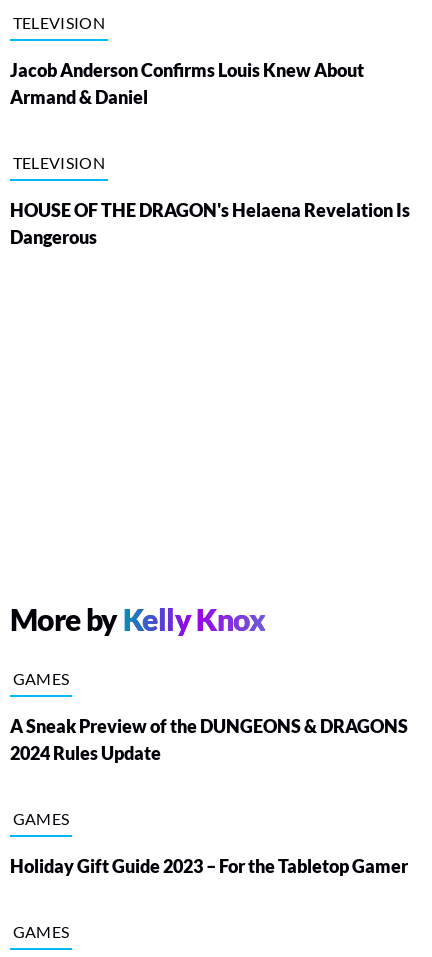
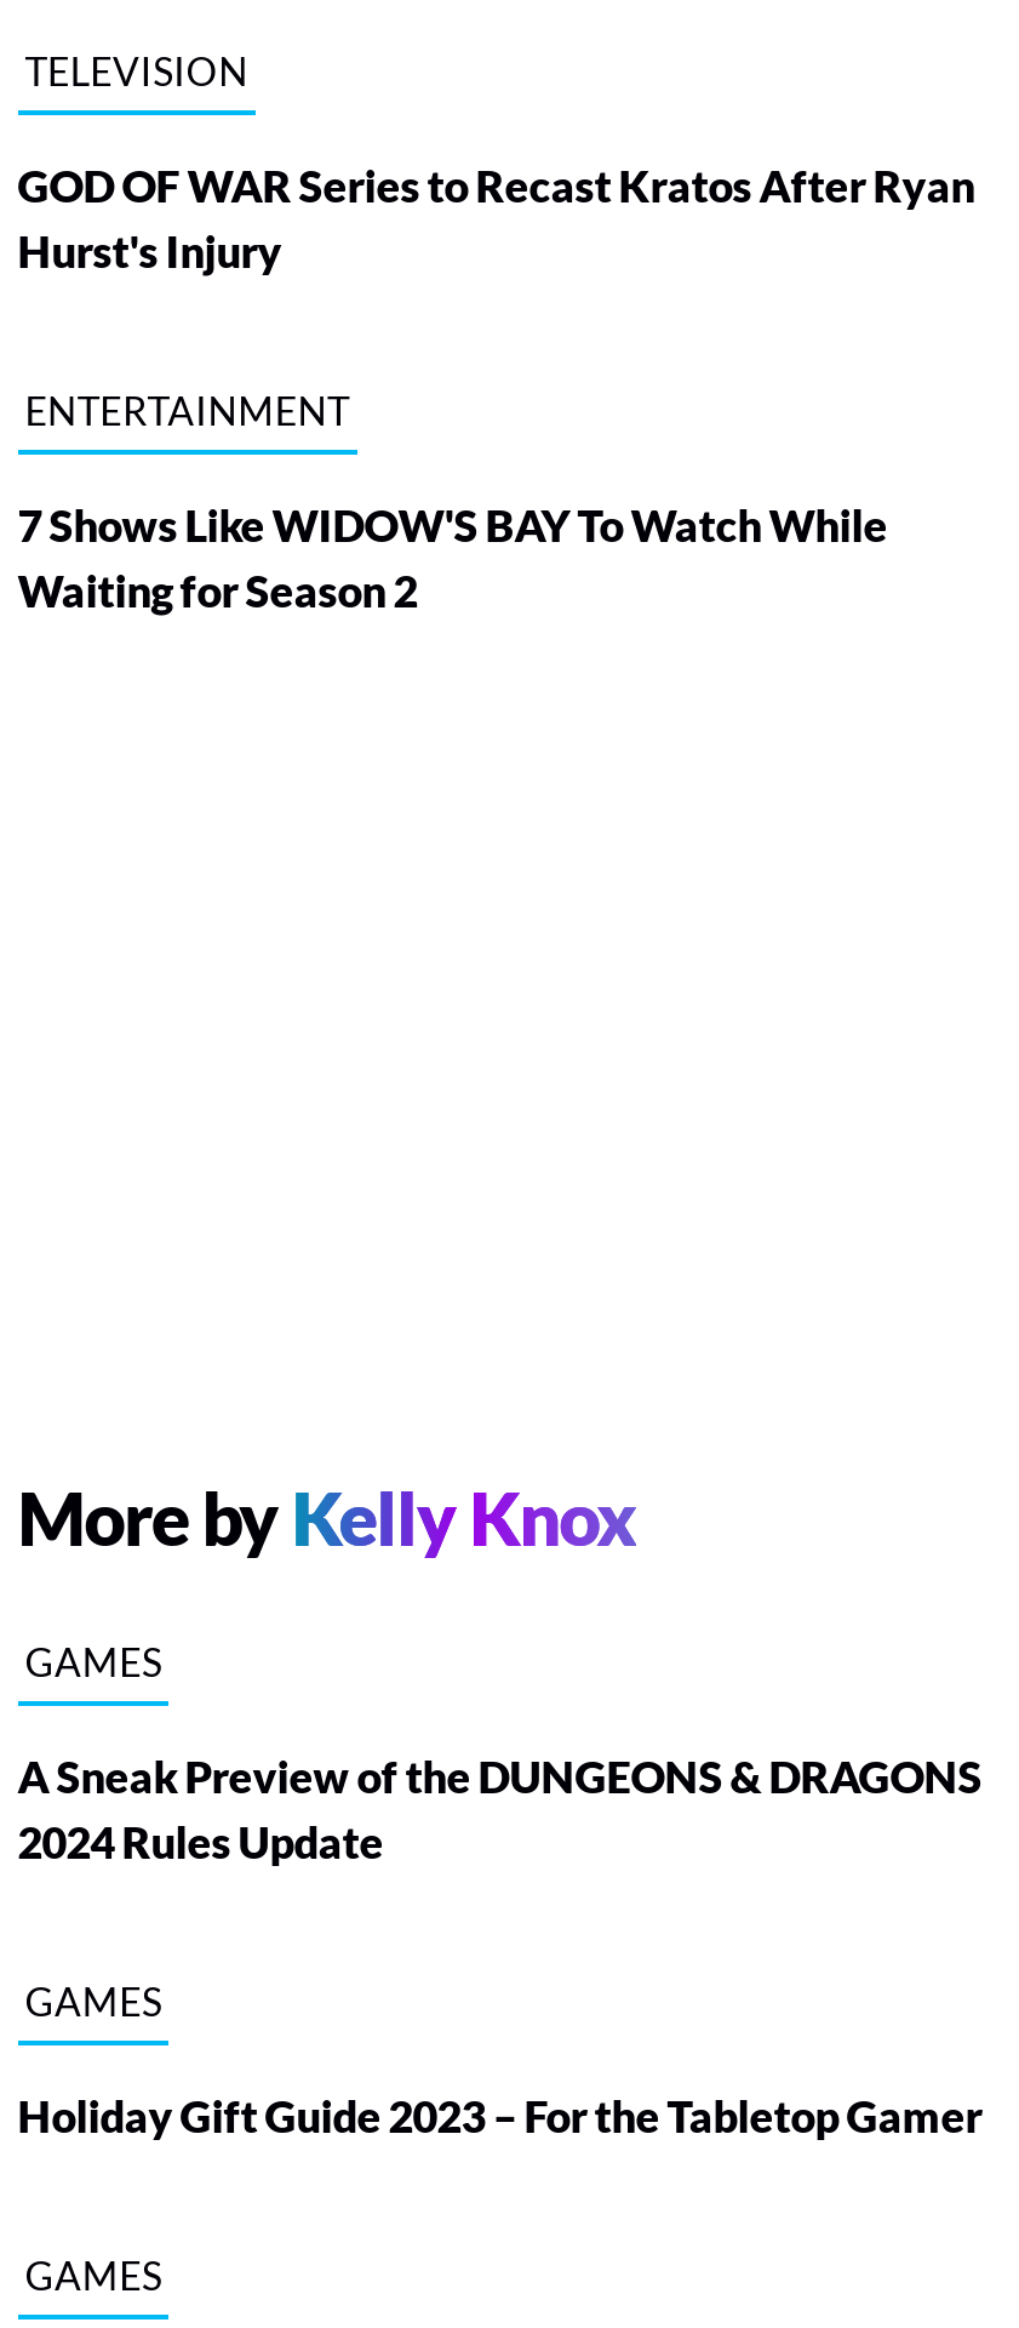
[10,59,364,108] Jacob Anderson Confirms Louis Knew About | Armand & Daniel -> [17,158,975,277] GOD OF WAR Series to Recast Kratos After Ryan | Hurst's Injury
[13,153,105,172] TELEVISION -> [25,386,350,432] ENTERTAINMENT
[10,199,410,248] HOUSE OF THE DRAGON's Helaena Revelation Is | Dangerous -> [17,497,887,616] 7 Shows Like WIDOW'S BAY To Watch While | Waiting for Season 2

